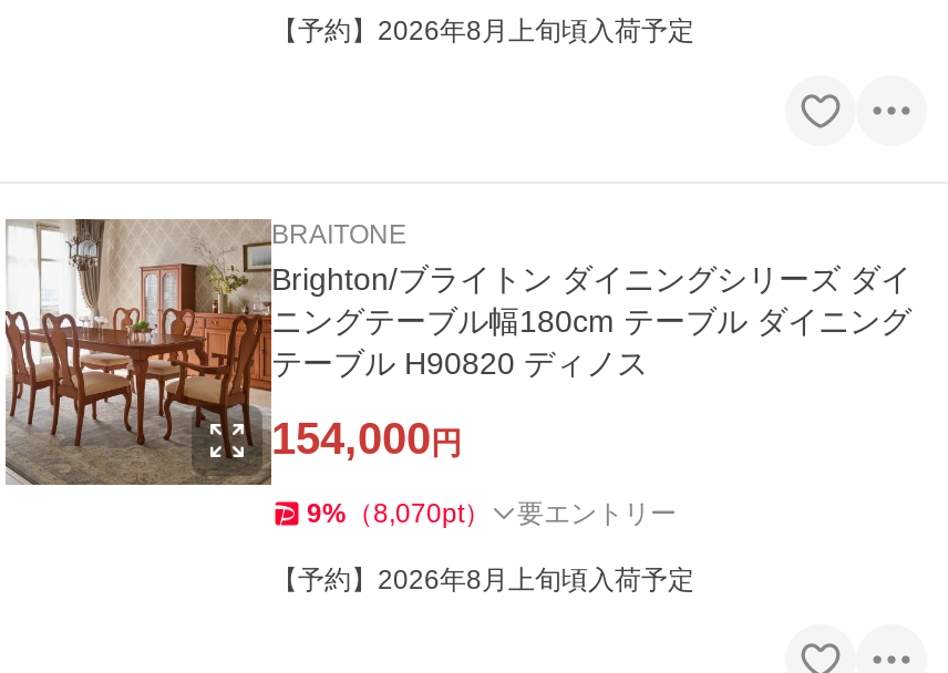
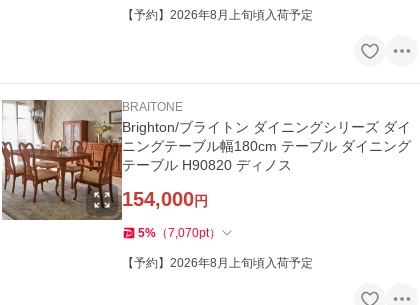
[307,499,677,530] 9%（8,070pt） | 要エントリー -> [138,226,221,240] 5%（7,070pt）

